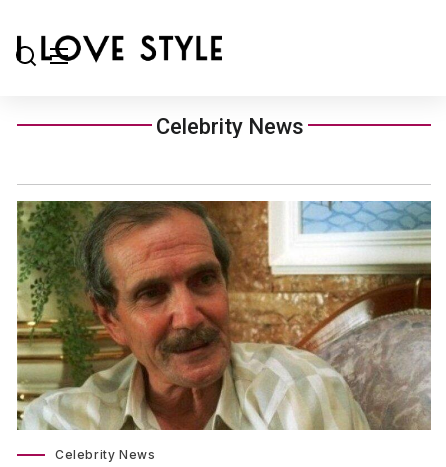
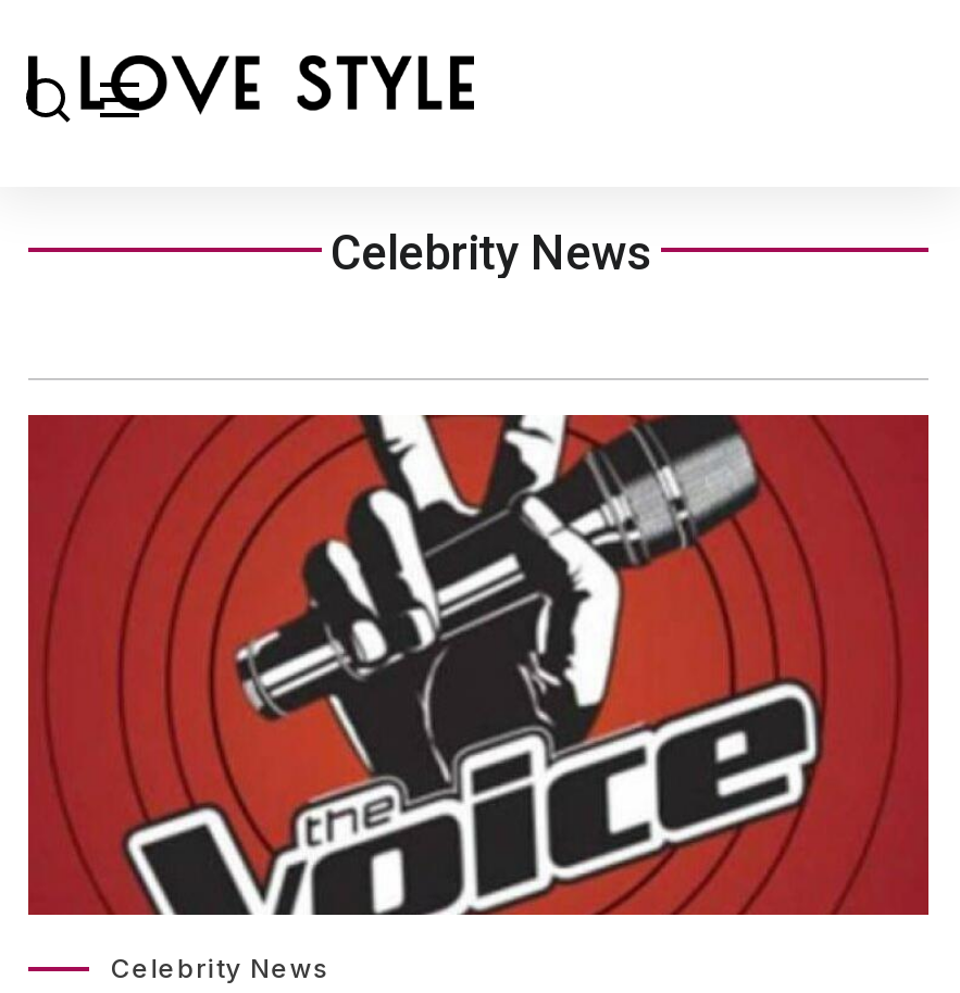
[16,200,432,431] [image] -> [26,413,931,919] [image]

